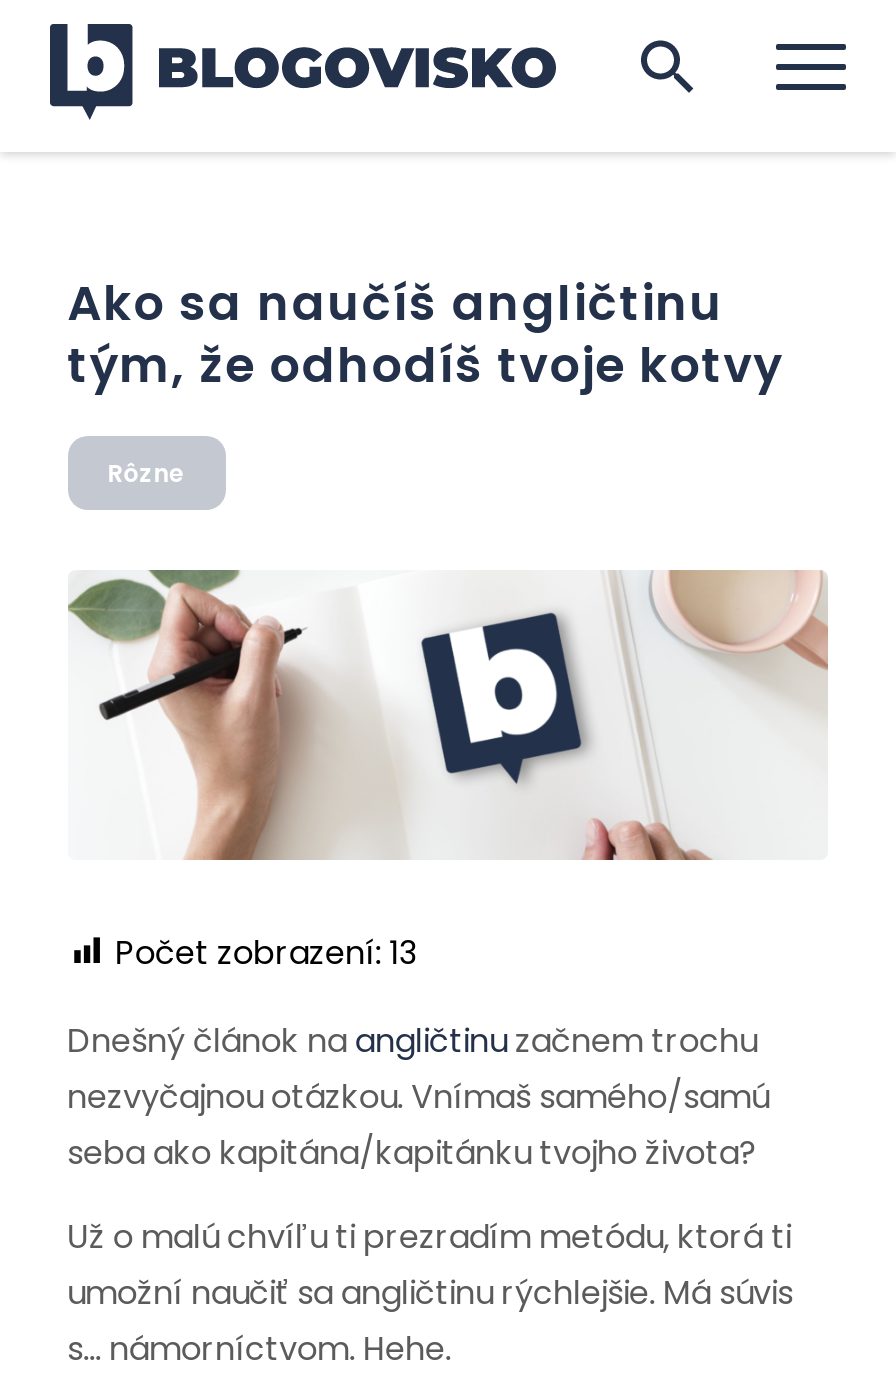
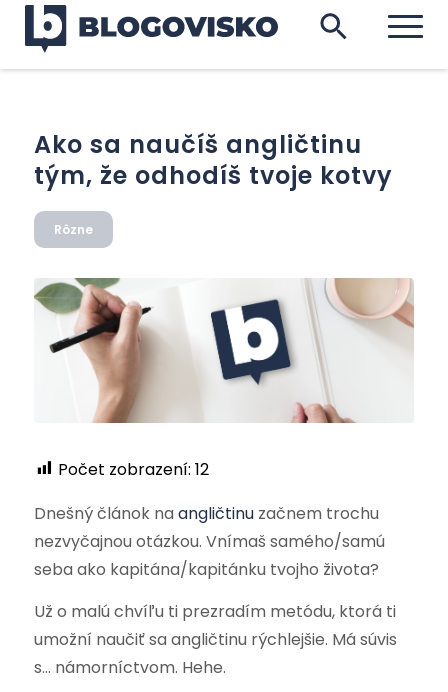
[115,929,417,975] Počet zobrazení: 13 -> [58,458,209,481] Počet zobrazení: 12

